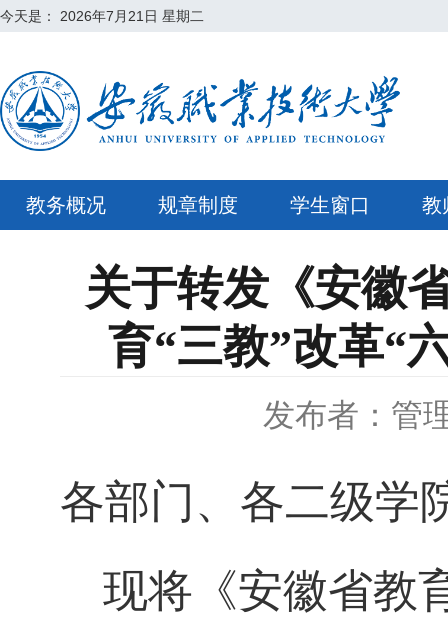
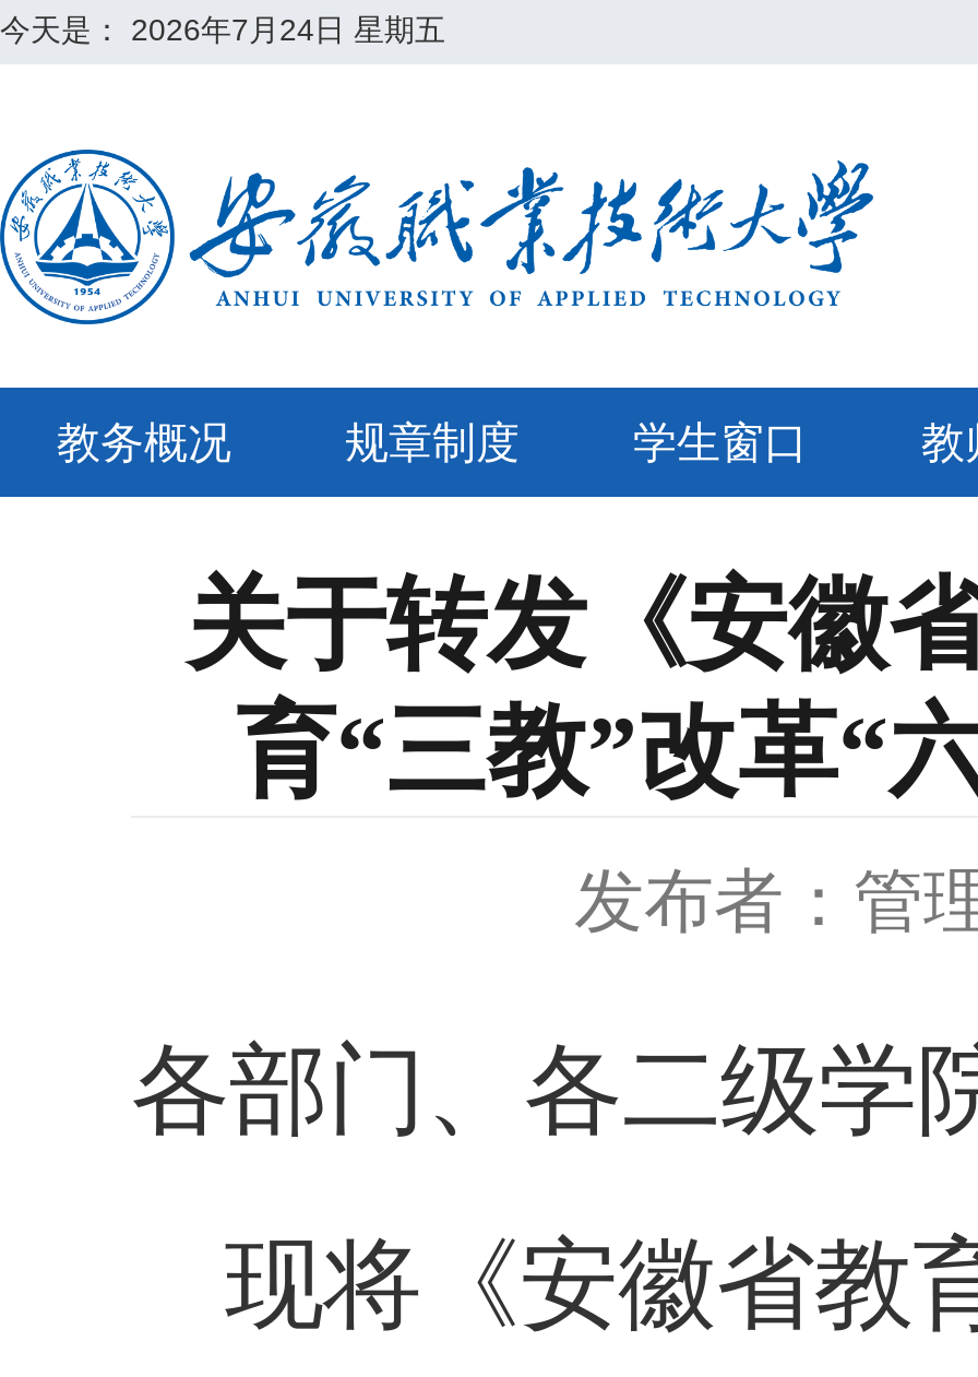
[0,8,204,24] 今天是： 2026年7月21日 星期二 -> [0,12,445,47] 今天是： 2026年7月24日 星期五

